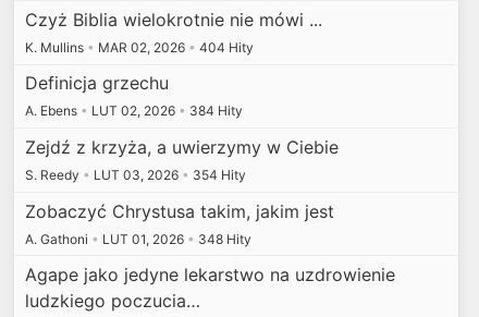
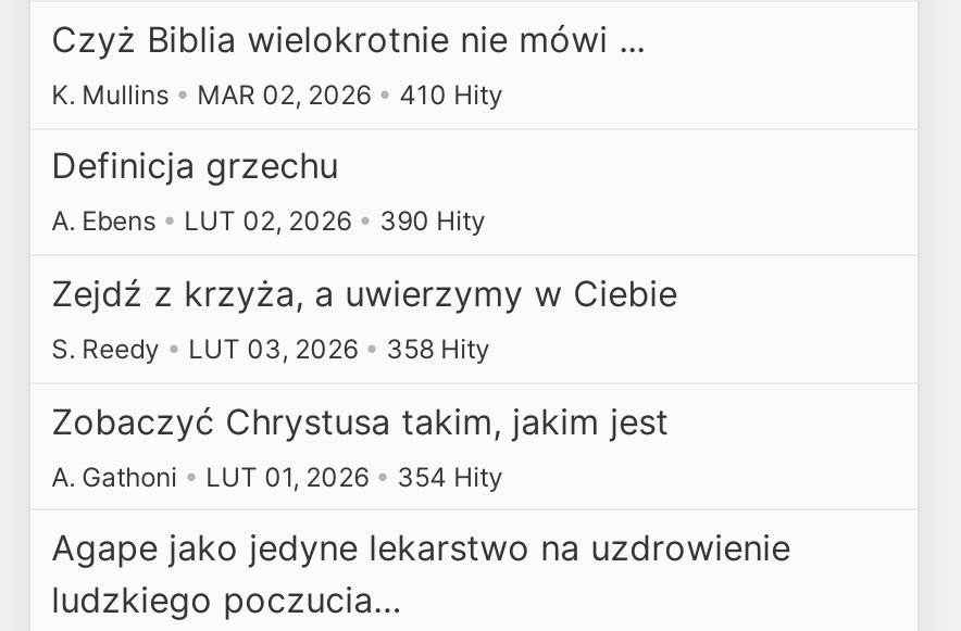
[25,39,253,55] K. Mullins • MAR 02, 2026 • 404 Hity -> [51,78,504,110] K. Mullins • MAR 02, 2026 • 410 Hity
[25,103,242,119] A. Ebens • LUT 02, 2026 • 384 Hity -> [51,205,486,237] A. Ebens • LUT 02, 2026 • 390 Hity
[25,167,246,183] S. Reedy • LUT 03, 2026 • 354 Hity -> [51,332,491,365] S. Reedy • LUT 03, 2026 • 358 Hity
[25,230,251,247] A. Gathoni • LUT 01, 2026 • 348 Hity -> [51,459,504,492] A. Gathoni • LUT 01, 2026 • 354 Hity

